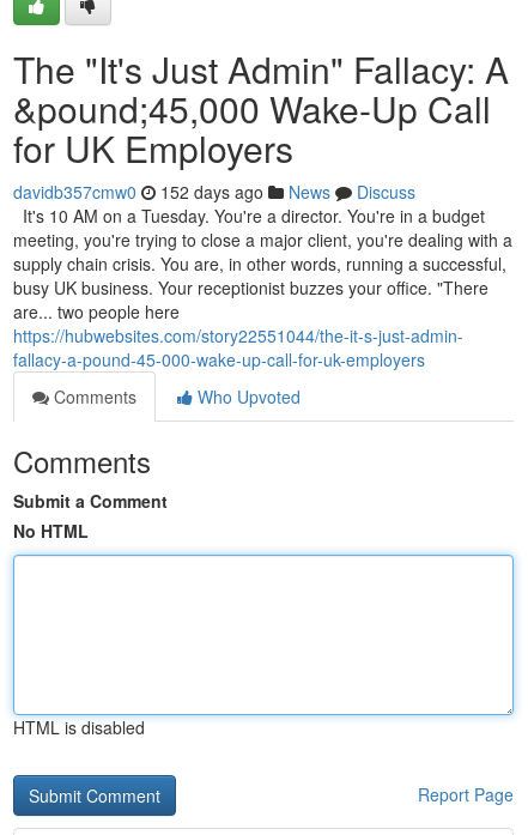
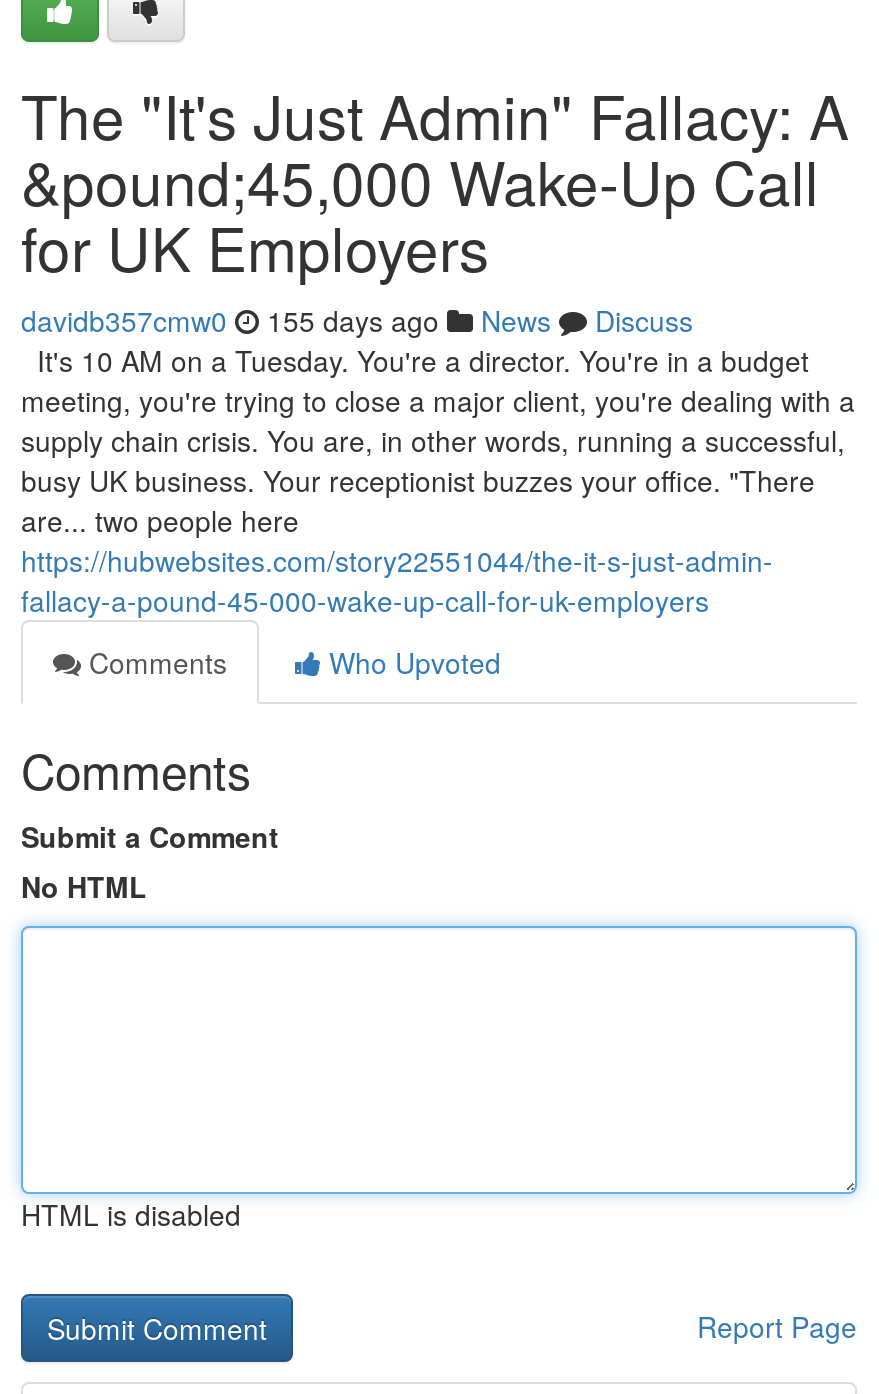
[13,180,415,204] davidb357cmw0 152 days ago News Discuss -> [21,300,693,340] davidb357cmw0 155 days ago News Discuss

